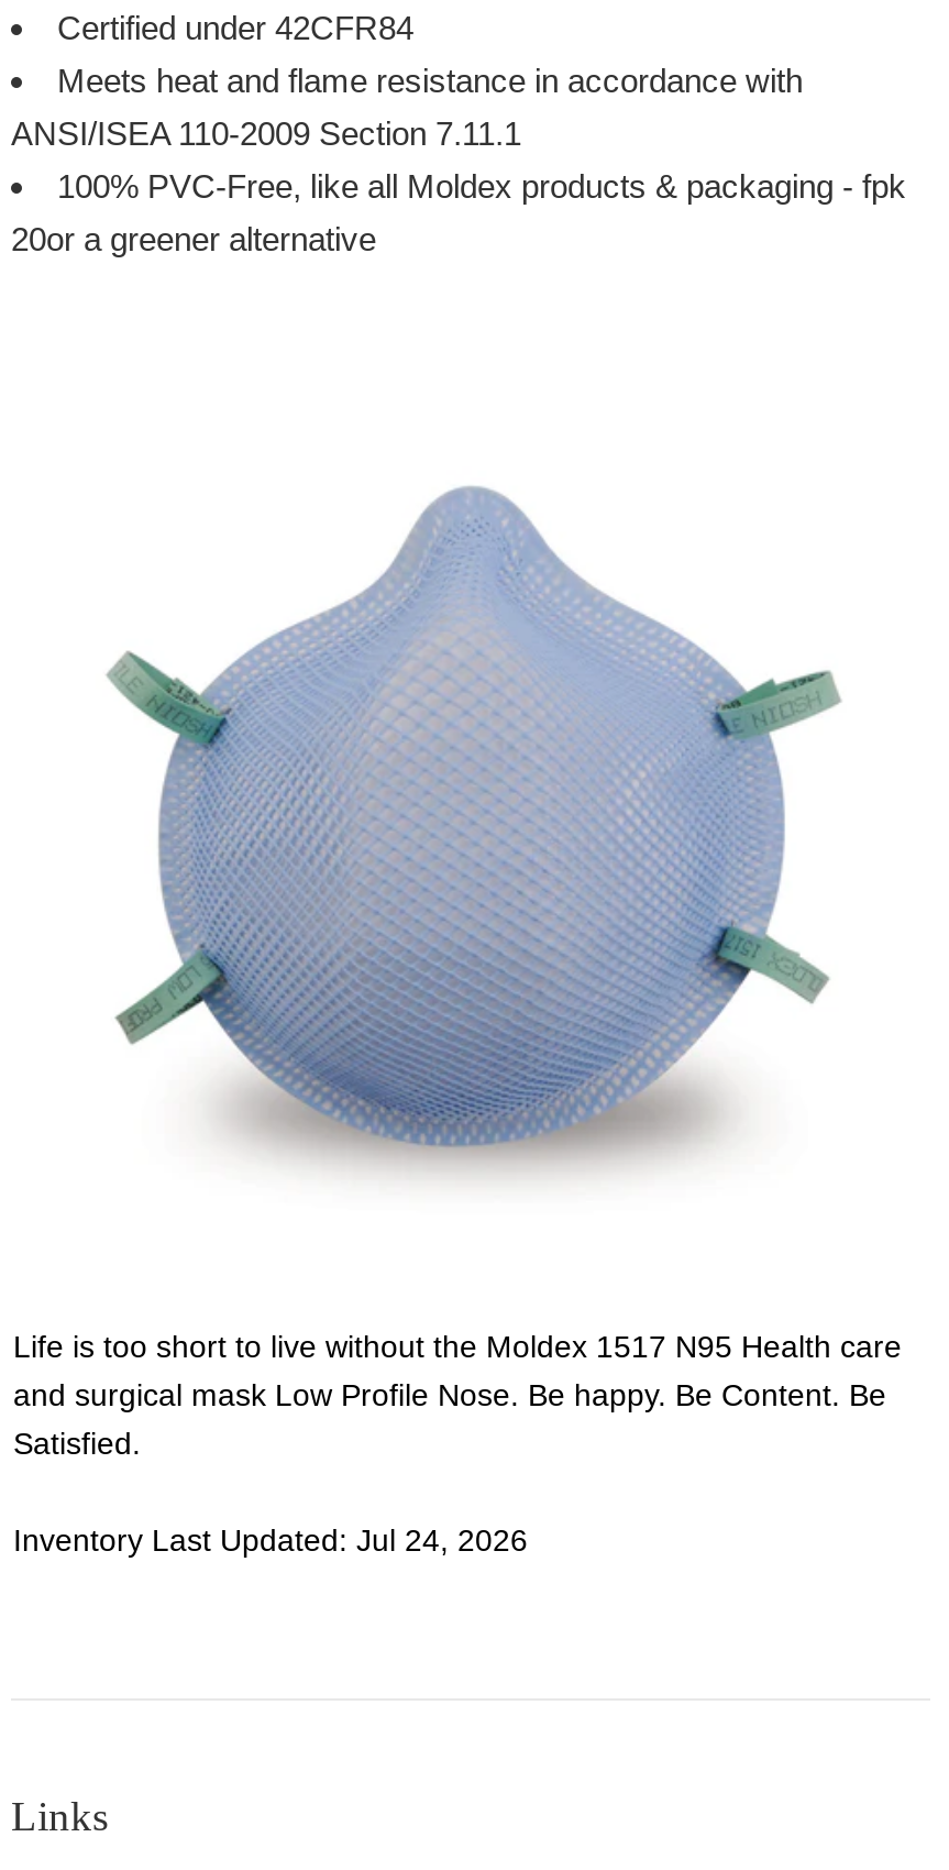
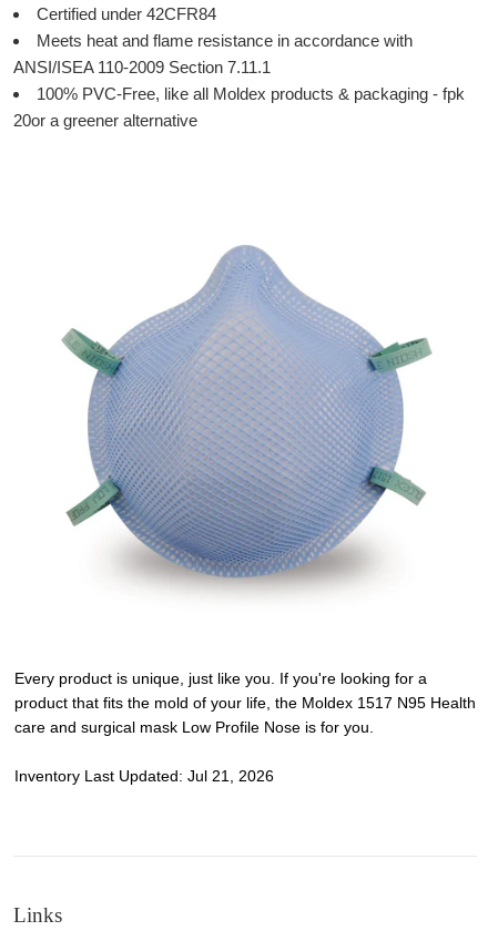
[13,1329,902,1461] Life is too short to live without the Moldex 1517 N95 Health care | and surgical mask Low Profile Nose. Be happy. Be Content. Be | Satisfied. -> [14,669,476,736] Every product is unique, just like you. If you're looking for a | product that fits the mold of your life, the Moldex 1517 N95 Health | care and surgical mask Low Profile Nose is for you.
[13,1522,528,1557] Inventory Last Updated: Jul 24, 2026 -> [14,767,274,785] Inventory Last Updated: Jul 21, 2026

